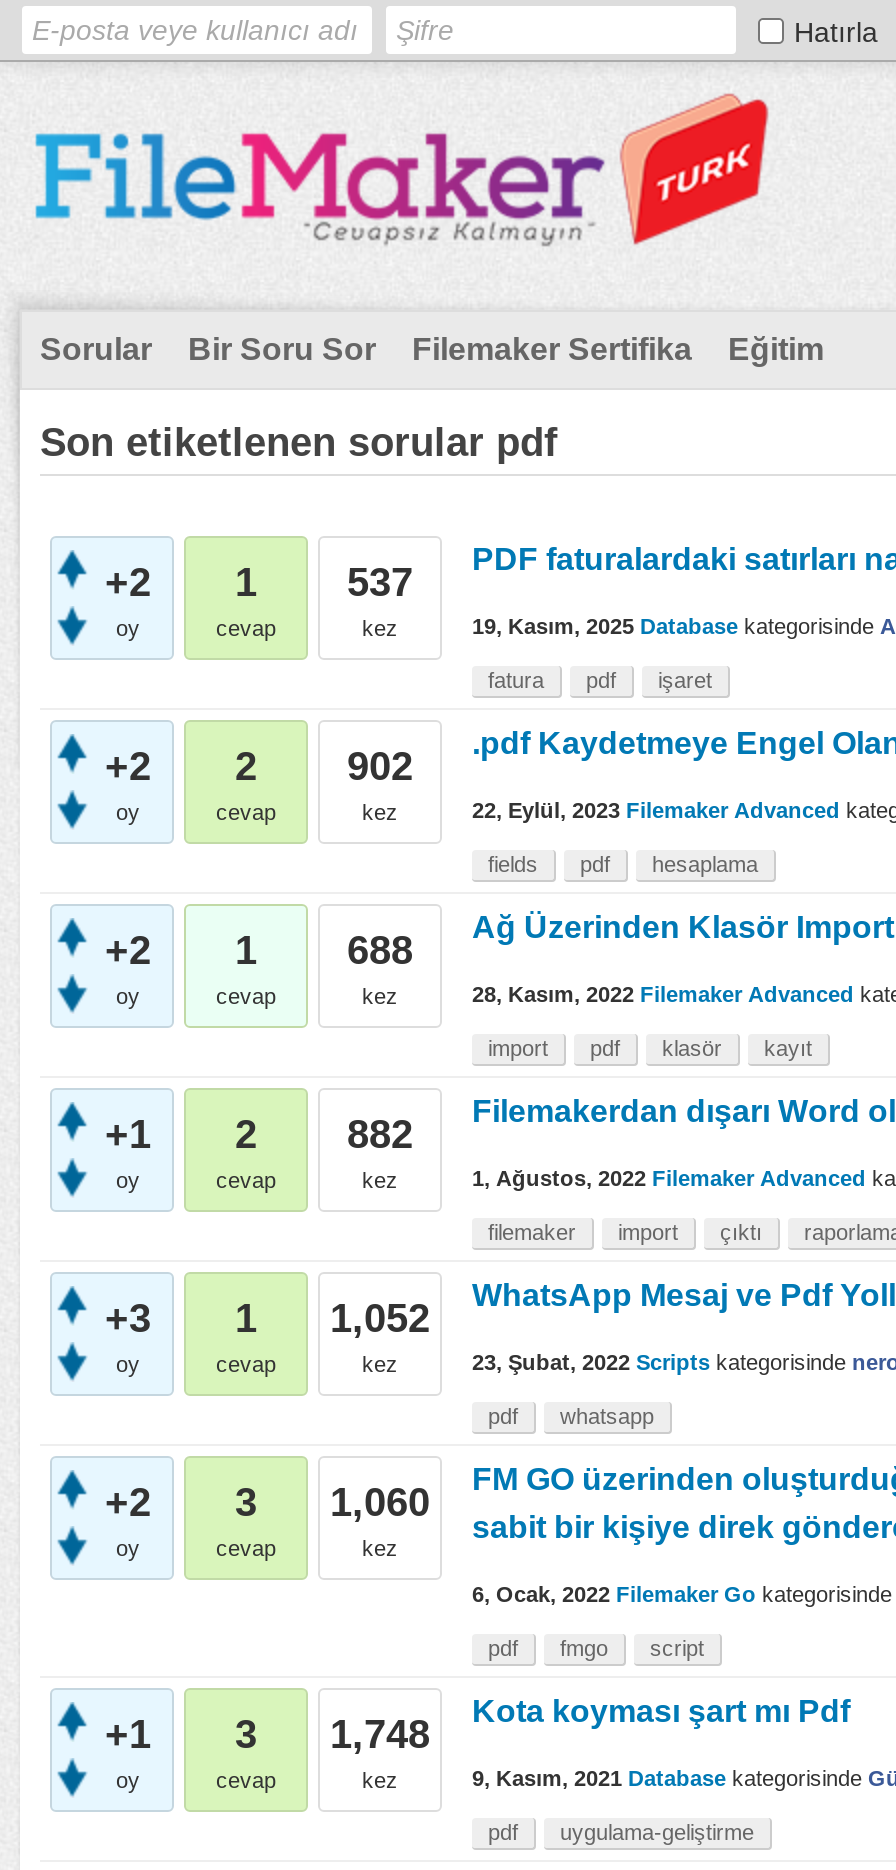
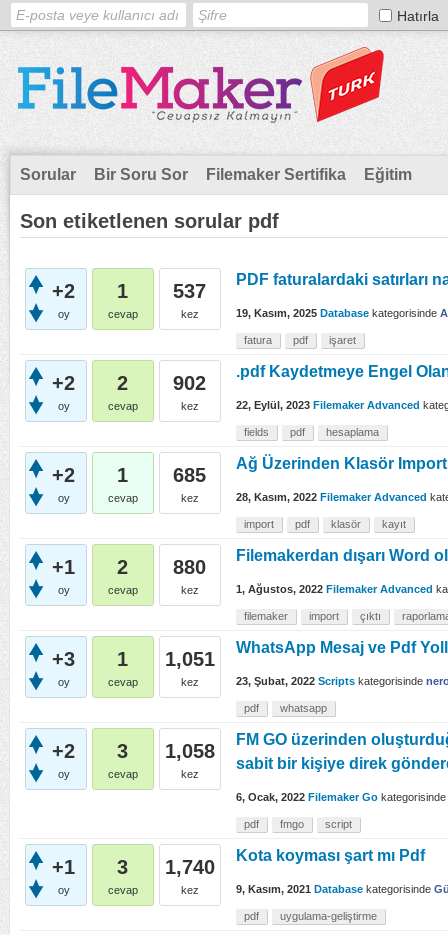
[347,928,413,972] 688 -> [173,464,206,486] 685
[347,1112,413,1156] 882 -> [173,556,206,578] 880
[105,1296,430,1340] +3 1 1,052 -> [52,648,215,670] +3 1 1,051
[105,1480,430,1524] +2 3 1,060 -> [52,740,215,762] +2 3 1,058
[105,1712,430,1756] +1 3 1,748 -> [52,856,215,878] +1 3 1,740

